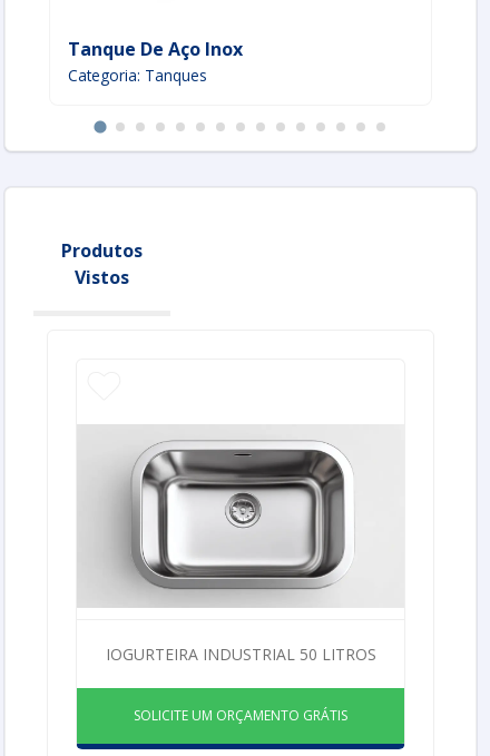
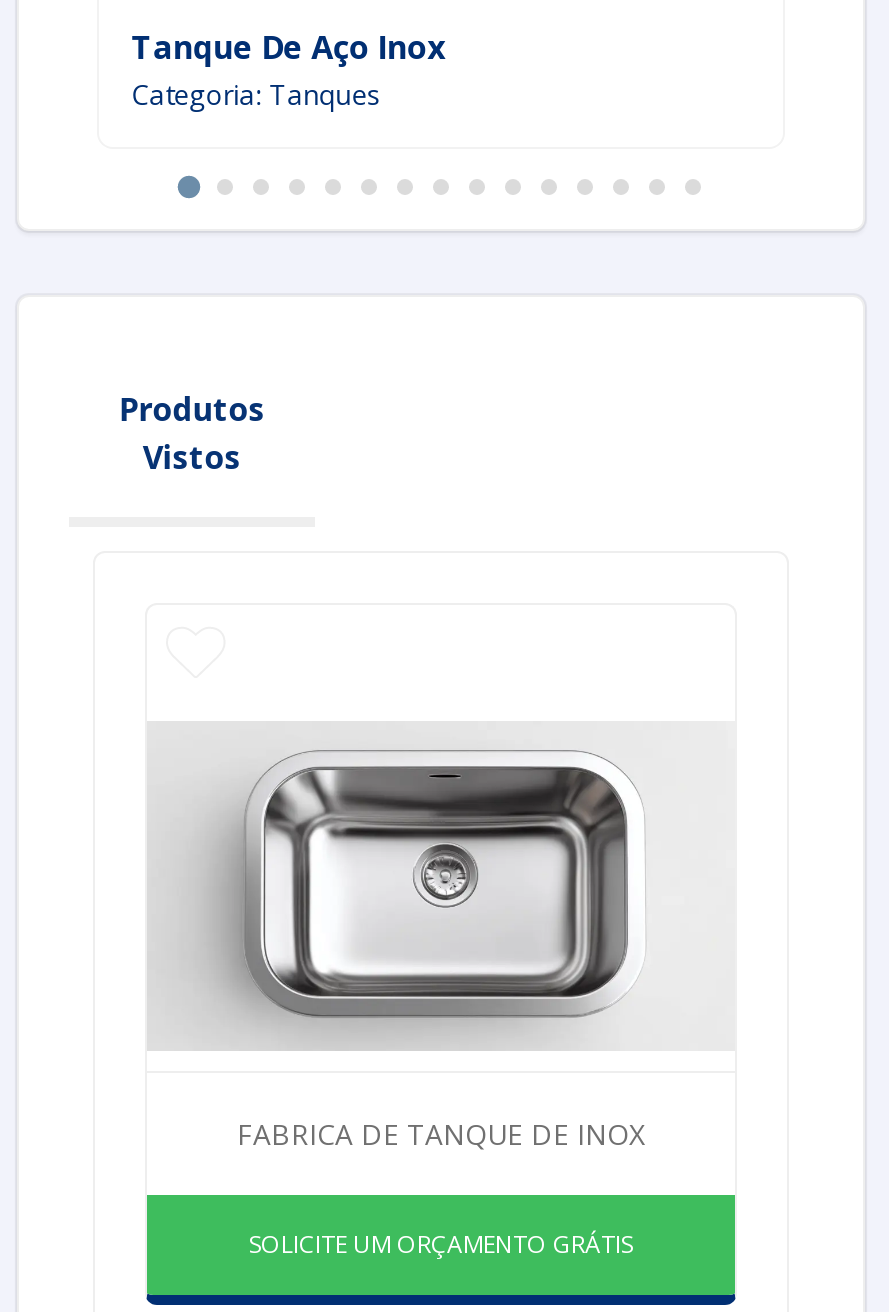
[105,644,376,665] IOGURTEIRA INDUSTRIAL 50 LITROS -> [237,1115,645,1153] FABRICA DE TANQUE DE INOX

